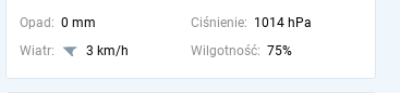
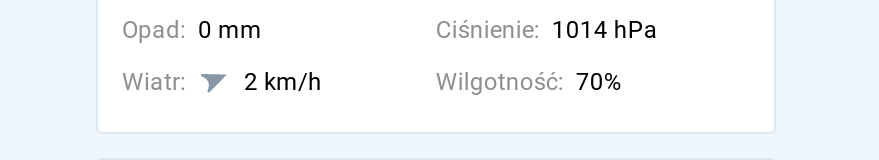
[86,43,292,58] 3 km/h | Wilgotność: 75% -> [244,68,622,96] 2 km/h | Wilgotność: 70%

